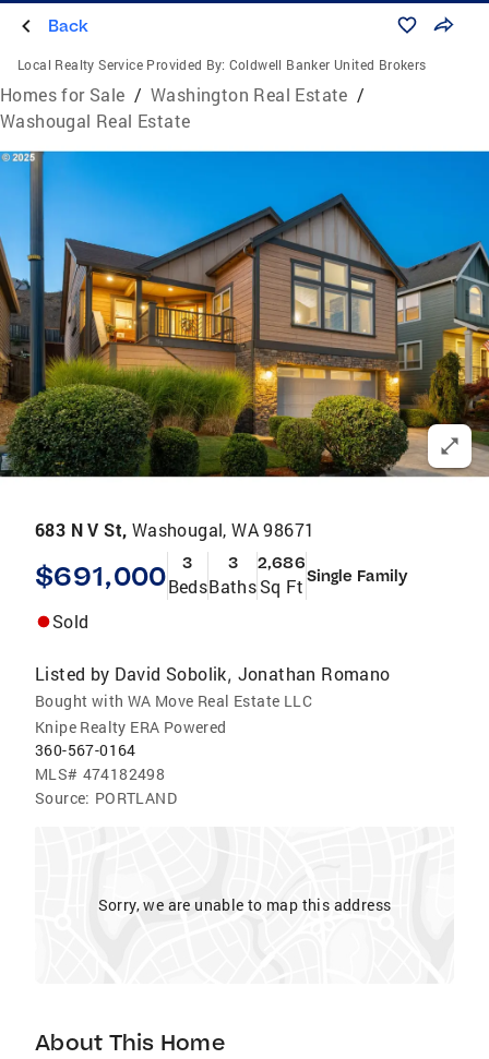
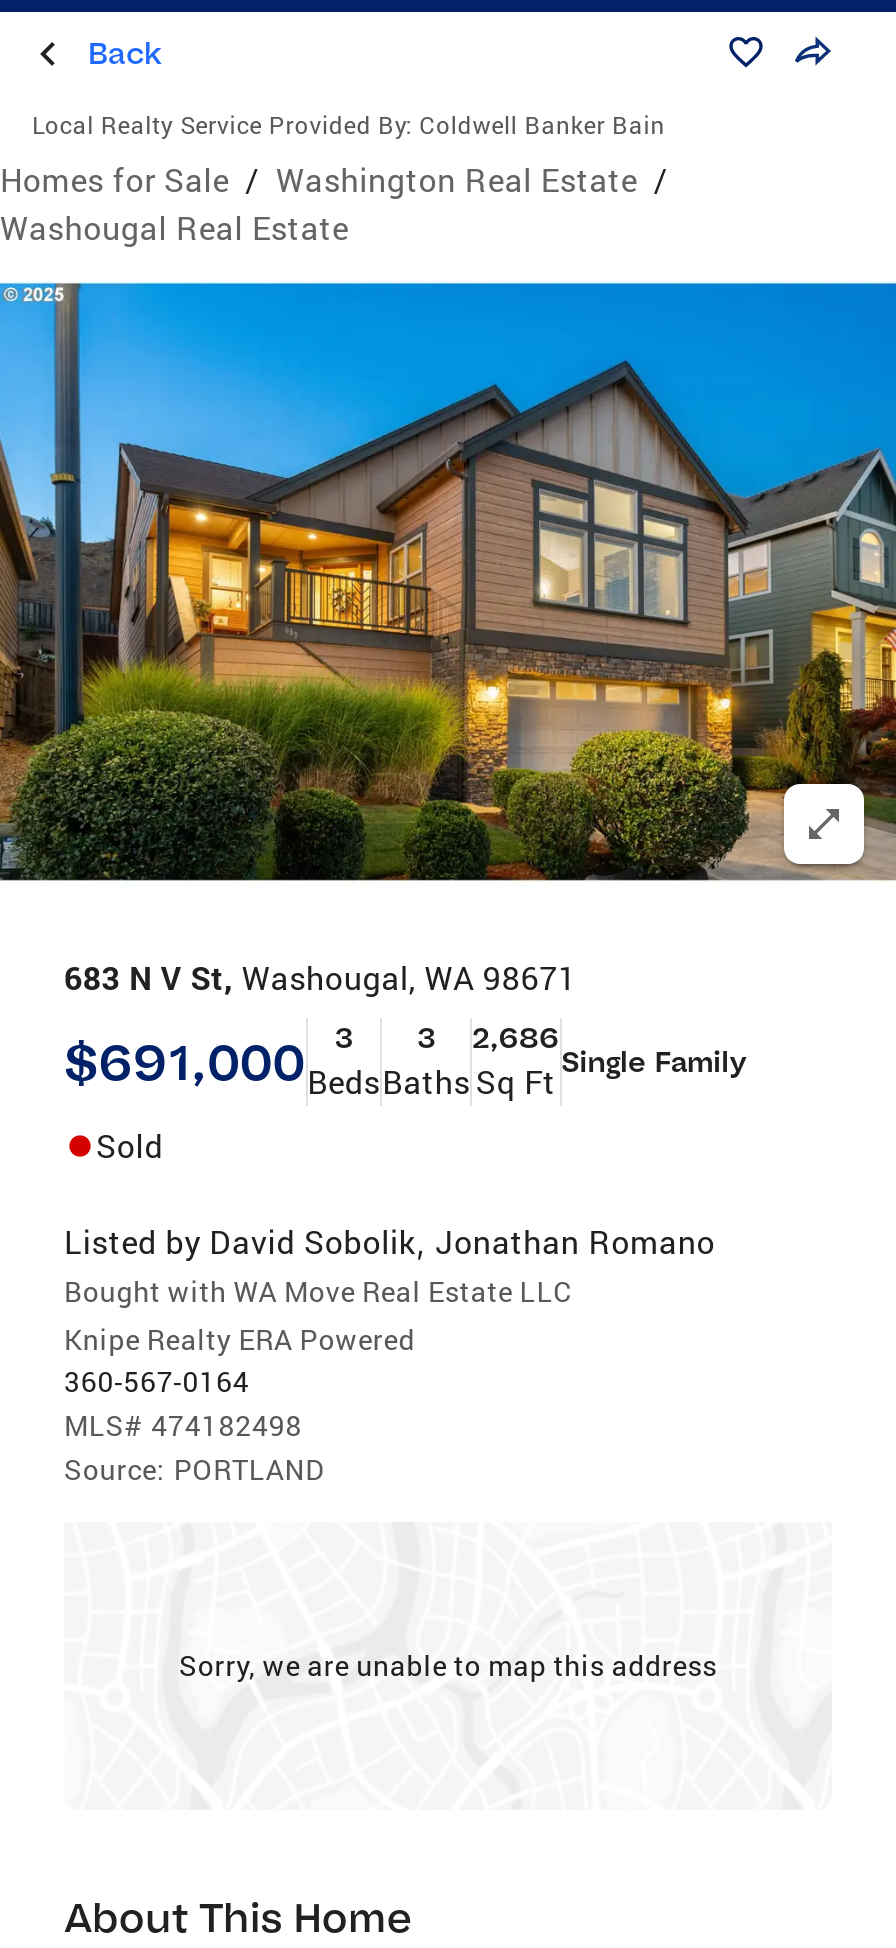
[17,56,426,73] Local Realty Service Provided By: Coldwell Banker United Brokers -> [32,108,665,140] Local Realty Service Provided By: Coldwell Banker Bain

